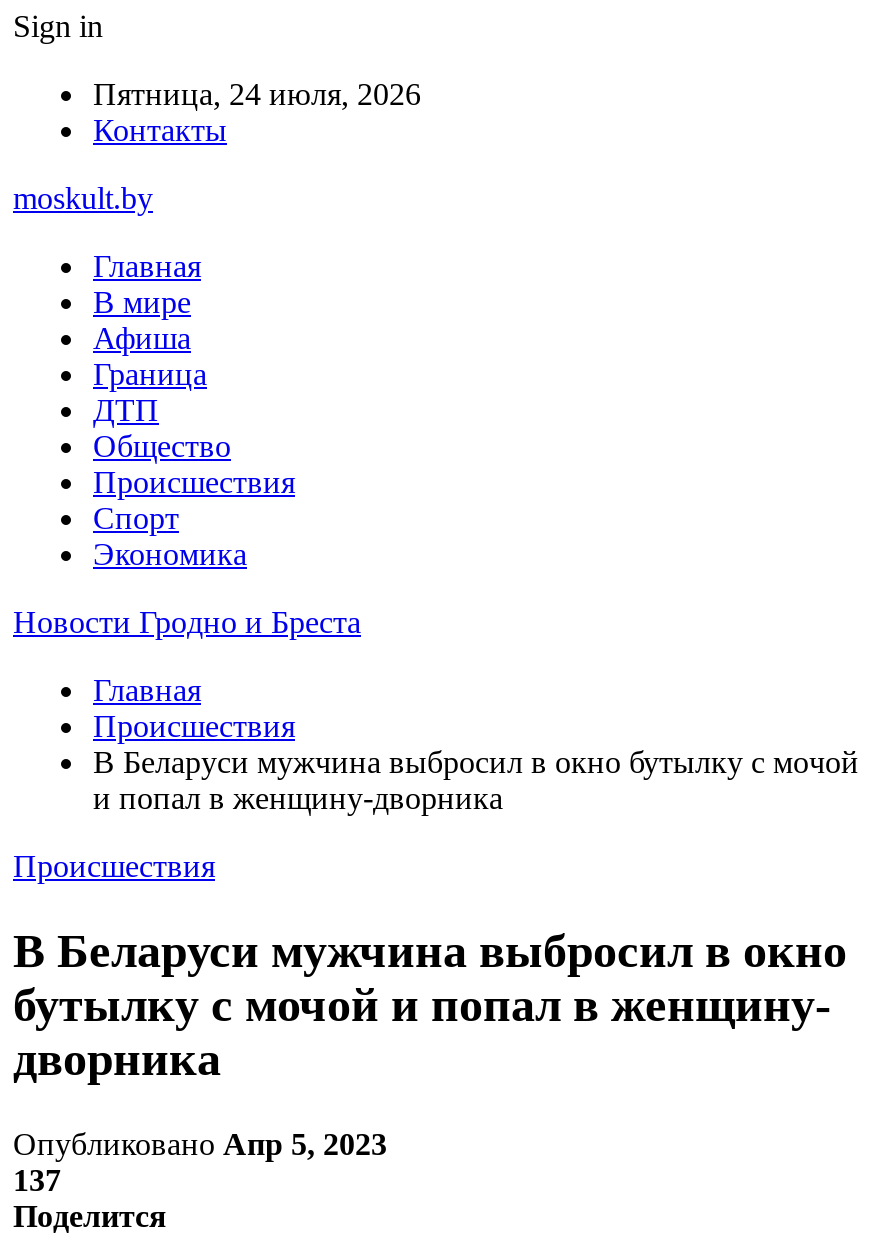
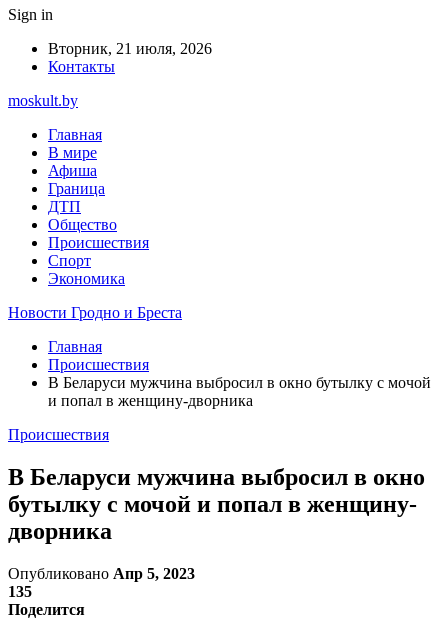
[93,77,421,111] Пятница, 24 июля, 2026 -> [48,40,212,57] Вторник, 21 июля, 2026
[13,1163,61,1197] 137 -> [8,583,32,600] 135

